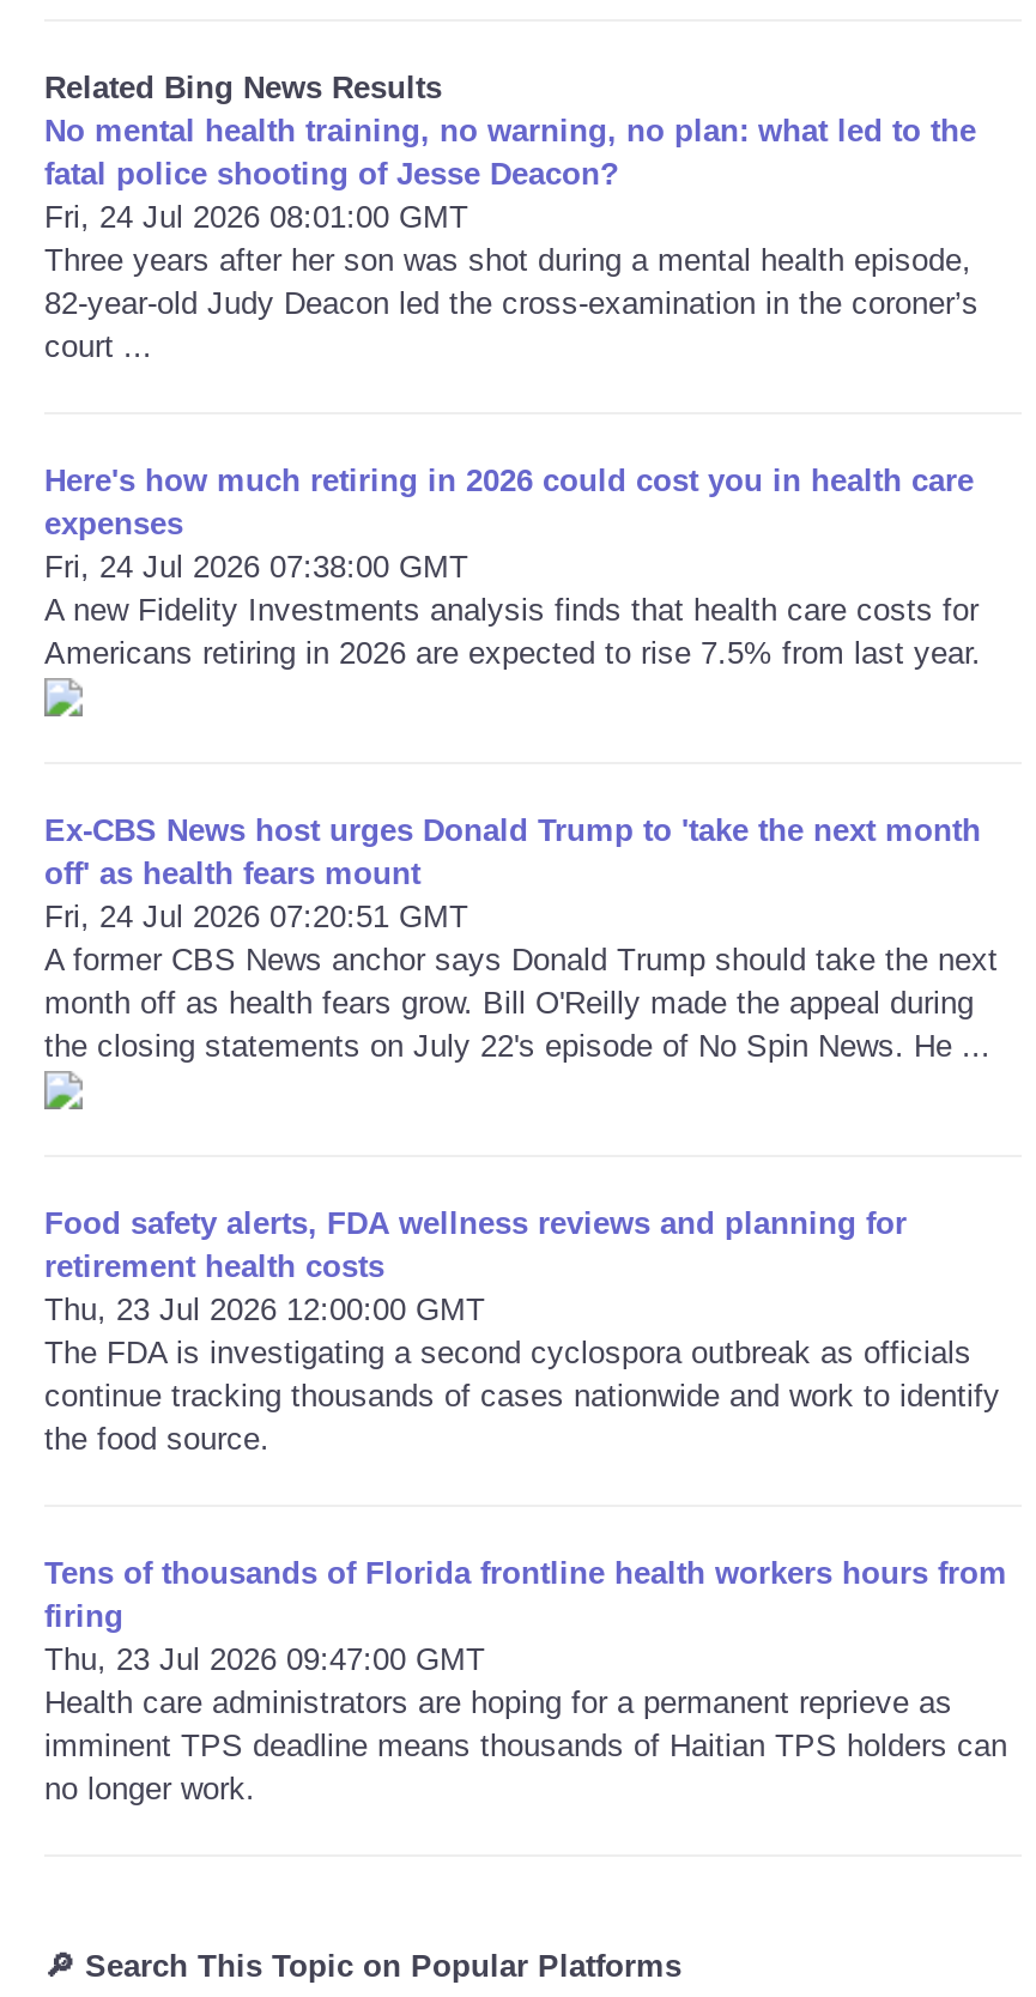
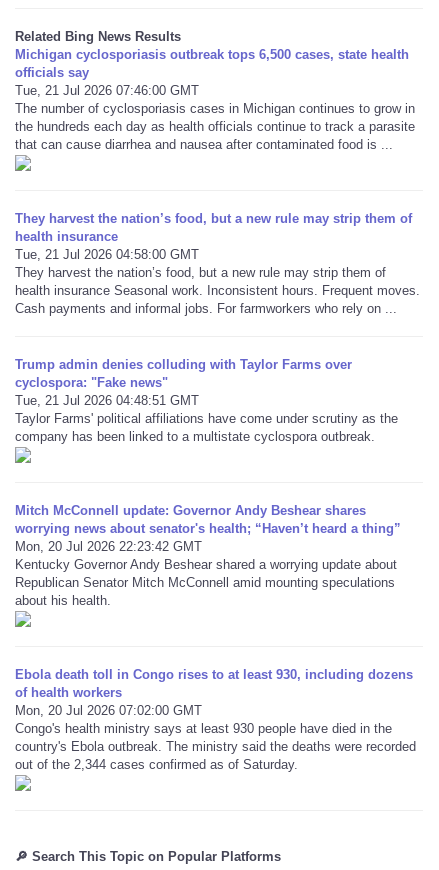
[44,112,979,363] No mental health training, no warning, no plan: what led to the | fatal police shooting of Jesse Deacon? | Fri, 24 Jul 2026 08:01:00 GMT | Three years after her son was shot during a mental health episode, | 82-year-old Judy Deacon led the cross-examination in the coroner’s | court ... -> [15,47,415,152] Michigan cyclosporiasis outbreak tops 6,500 cases, state health | officials say | Tue, 21 Jul 2026 07:46:00 GMT | The number of cyclosporiasis cases in Michigan continues to grow in | the hundreds each day as health officials continue to track a parasite | that can cause diarrhea and nausea after contaminated food is ...
[44,462,981,670] Here's how much retiring in 2026 could cost you in health care | expenses | Fri, 24 Jul 2026 07:38:00 GMT | A new Fidelity Investments analysis finds that health care costs for | Americans retiring in 2026 are expected to rise 7.5% from last year. -> [15,211,420,316] They harvest the nation’s food, but a new rule may strip them of | health insurance | Tue, 21 Jul 2026 04:58:00 GMT | They harvest the nation’s food, but a new rule may strip them of | health insurance Seasonal work. Inconsistent hours. Frequent moves. | Cash payments and informal jobs. For farmworkers who rely on ...
[44,811,998,1063] Ex-CBS News host urges Donald Trump to 'take the next month | off' as health fears mount | Fri, 24 Jul 2026 07:20:51 GMT | A former CBS News anchor says Donald Trump should take the next | month off as health fears grow. Bill O'Reilly made the appeal during | the closing statements on July 22's episode of No Spin News. He ... -> [15,357,398,444] Trump admin denies colluding with Taylor Farms over | cyclospora: "Fake news" | Tue, 21 Jul 2026 04:48:51 GMT | Taylor Farms' political affiliations have come under scrutiny as the | company has been linked to a multistate cyclospora outbreak.
[44,1204,1000,1456] Food safety alerts, FDA wellness reviews and planning for | retirement health costs | Thu, 23 Jul 2026 12:00:00 GMT | The FDA is investigating a second cyclospora outbreak as officials | continue tracking thousands of cases nationwide and work to identify | the food source. -> [15,503,401,608] Mitch McConnell update: Governor Andy Beshear shares | worrying news about senator's health; “Haven’t heard a thing” | Mon, 20 Jul 2026 22:23:42 GMT | Kentucky Governor Andy Beshear shared a worrying update about | Republican Senator Mitch McConnell amid mounting speculations | about his health.
[44,1554,1007,1806] Tens of thousands of Florida frontline health workers hours from | firing | Thu, 23 Jul 2026 09:47:00 GMT | Health care administrators are hoping for a permanent reprieve as | imminent TPS deadline means thousands of Haitian TPS holders can | no longer work. -> [15,667,416,772] Ebola death toll in Congo rises to at least 930, including dozens | of health workers | Mon, 20 Jul 2026 07:02:00 GMT | Congo's health ministry says at least 930 people have died in the | country's Ebola outbreak. The ministry said the deaths were recorded | out of the 2,344 cases confirmed as of Saturday.

